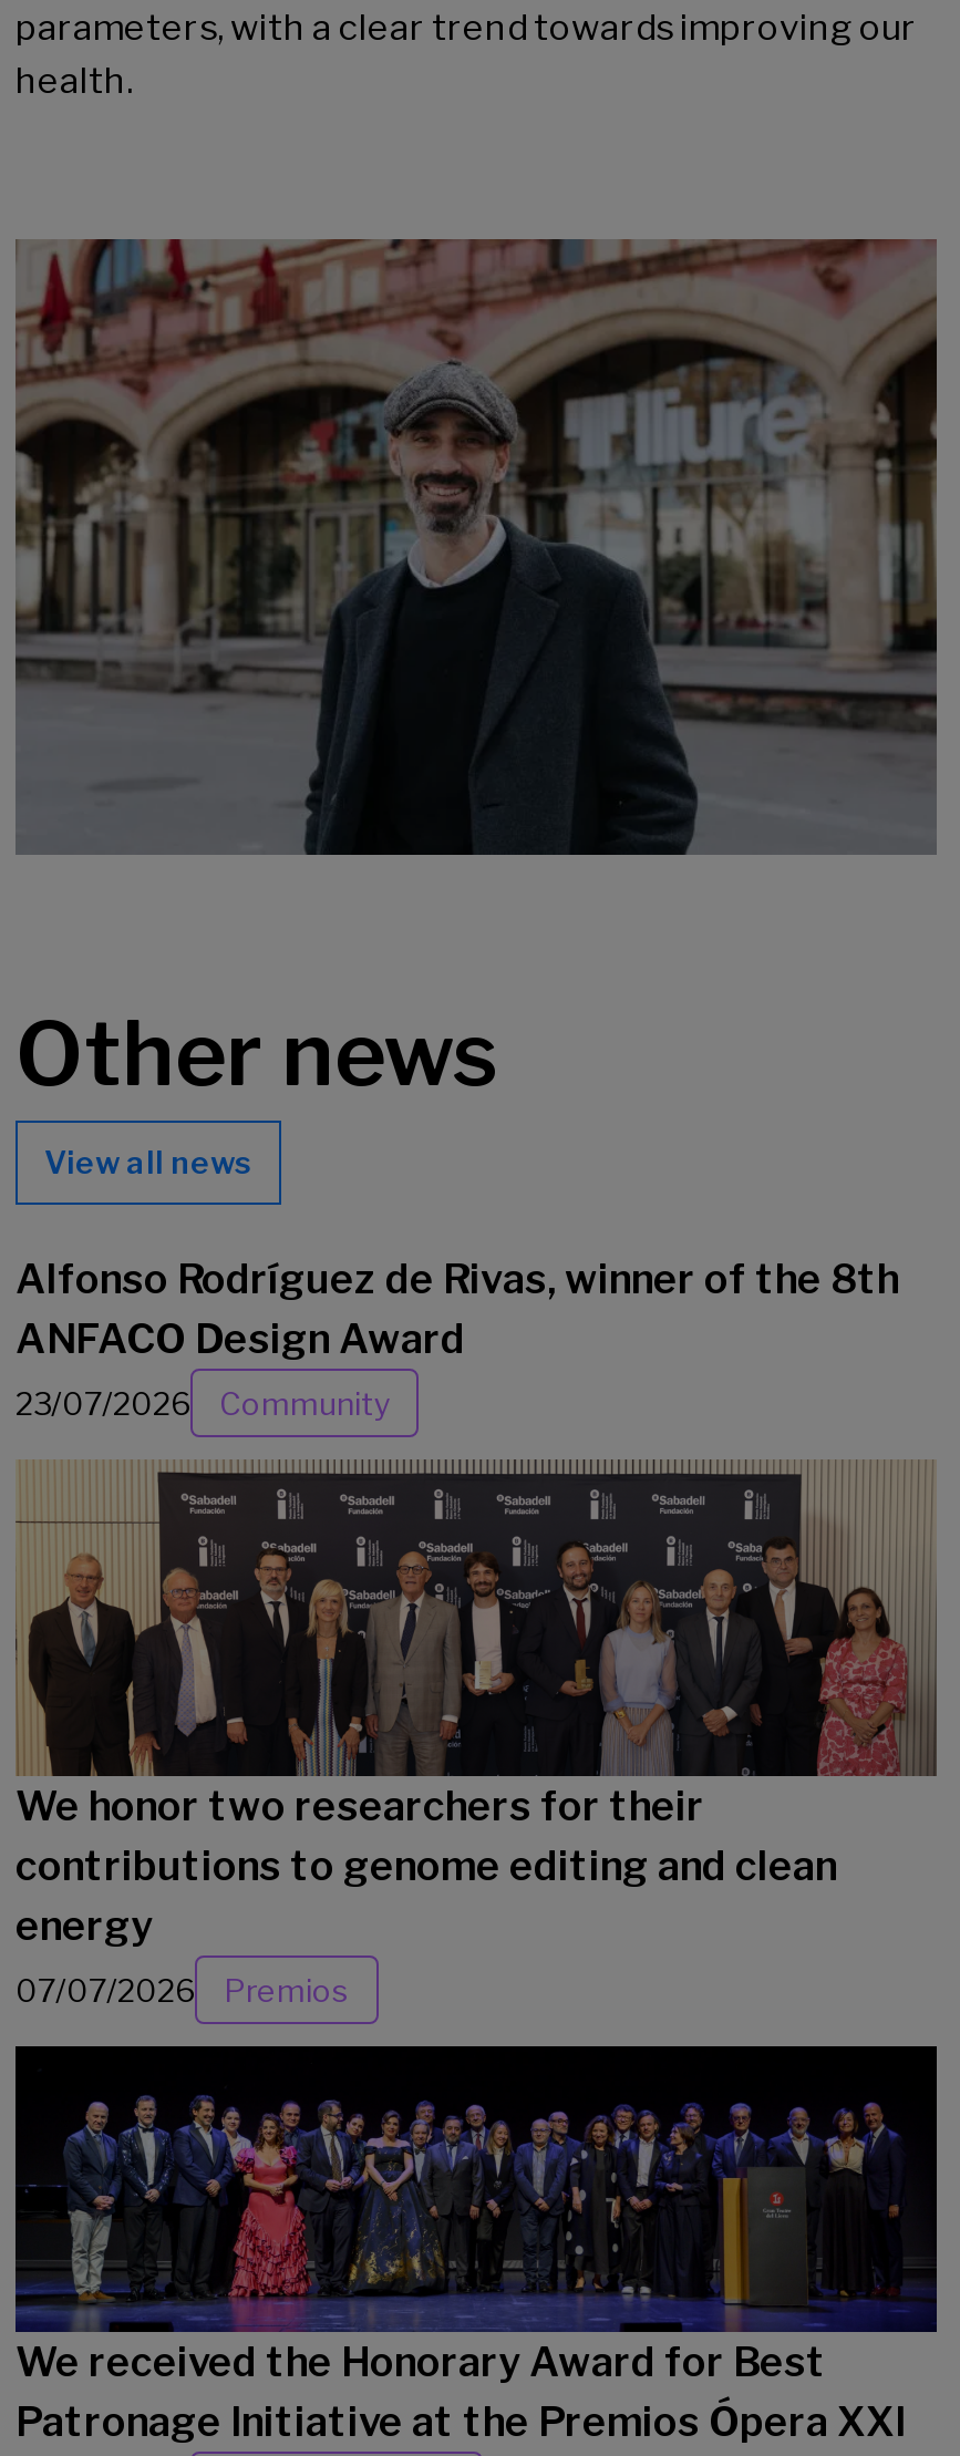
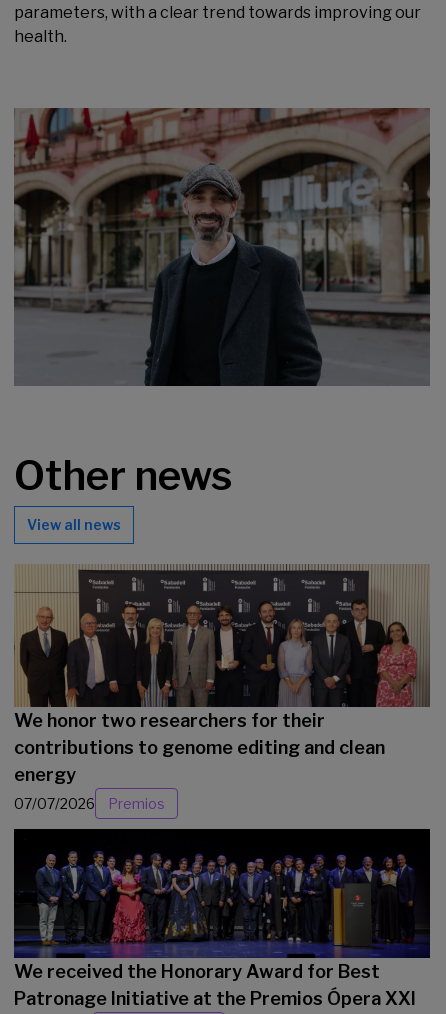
[16,1255,899,1422] Alfonso Rodríguez de Rivas, winner of the 8th | ANFACO Design Award | 23/07/2026 | Community -> none

